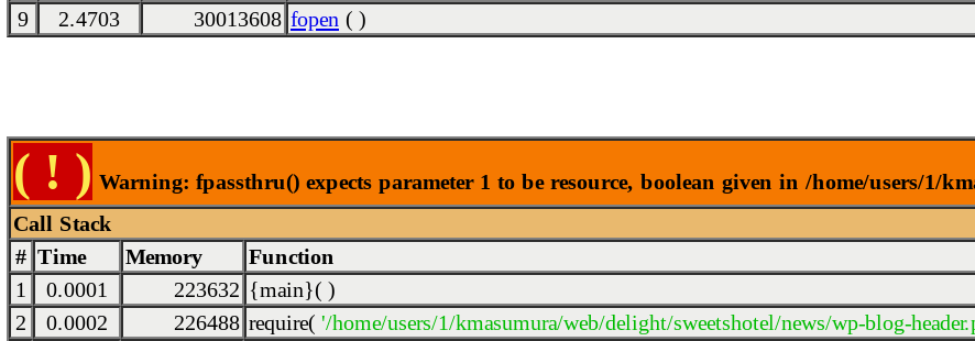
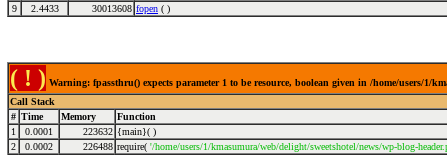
[18,7,120,31] 9 2.4703 -> [12,3,58,14] 9 2.4433

